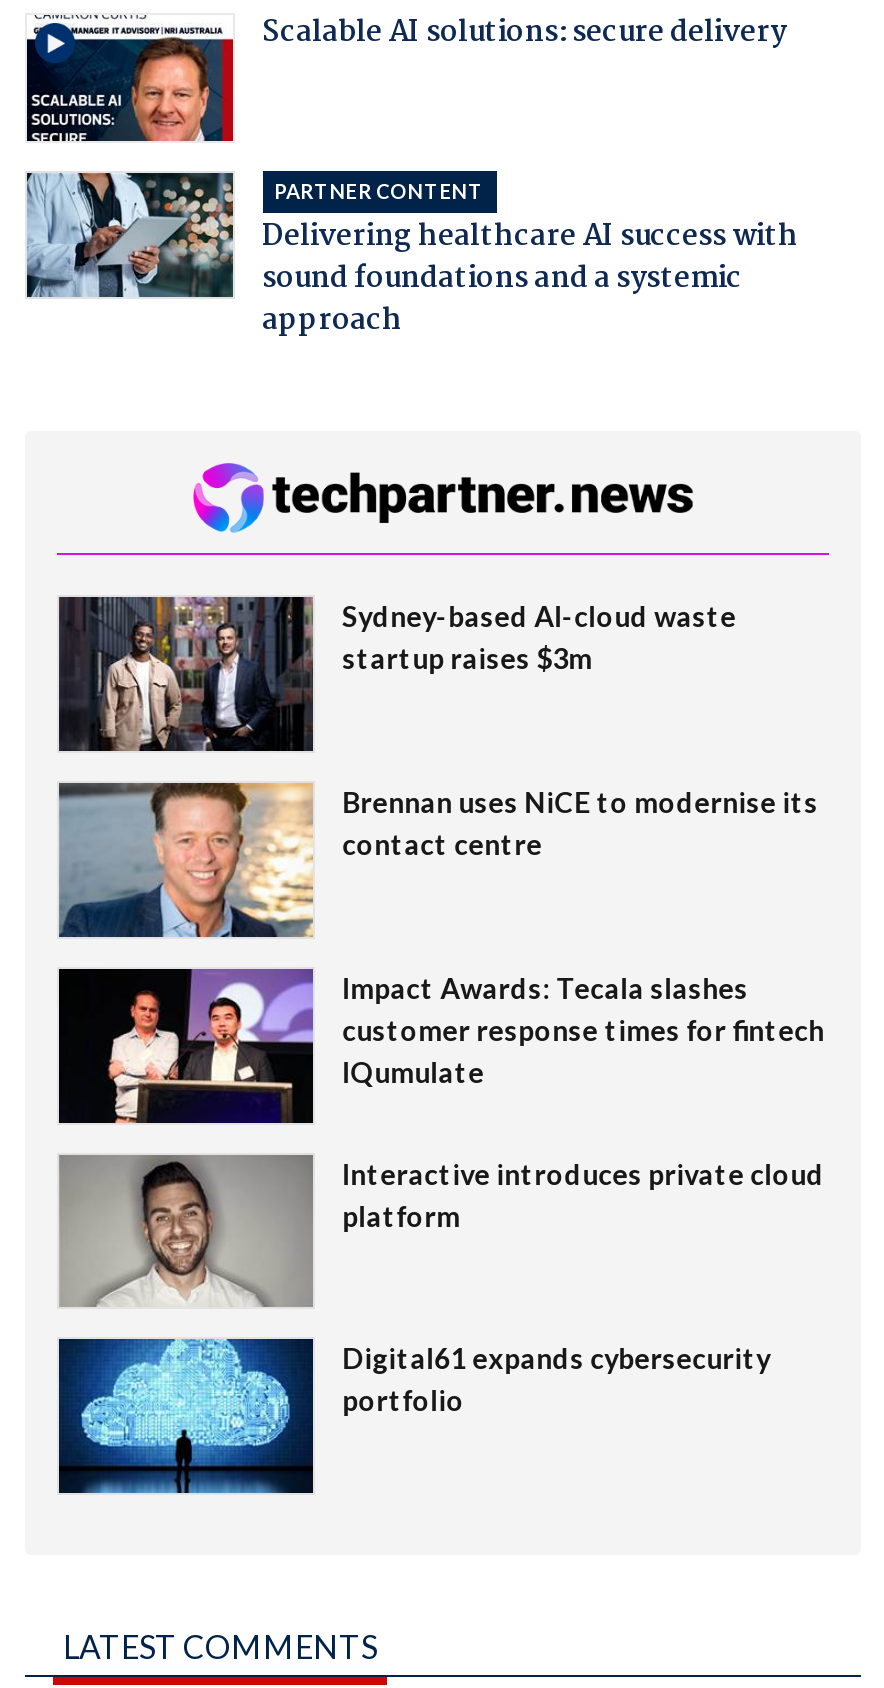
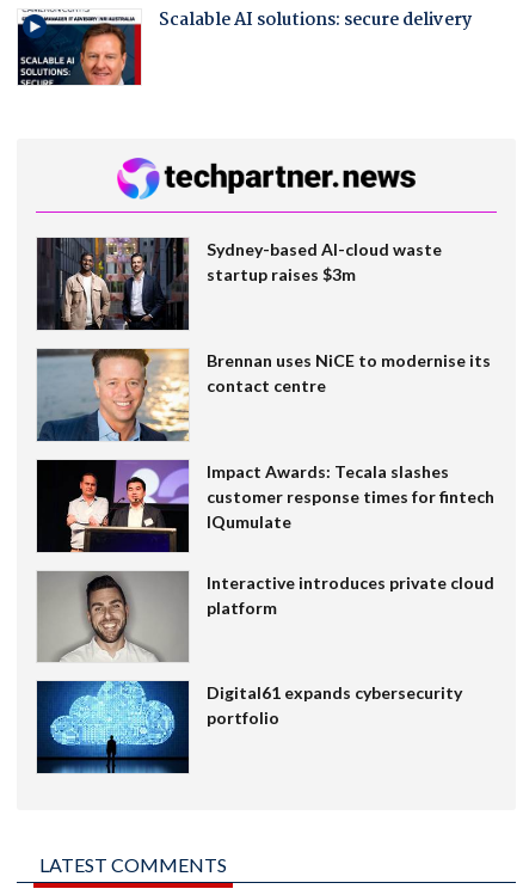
[25,171,798,344] [image] | PARTNER CONTENT | Delivering healthcare AI success with | sound foundations and a systemic | approach -> none

